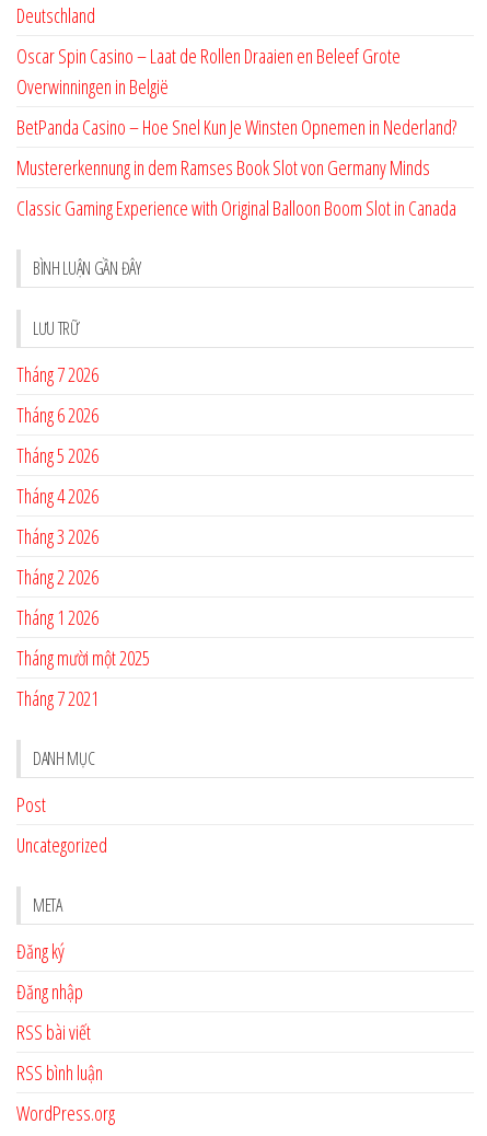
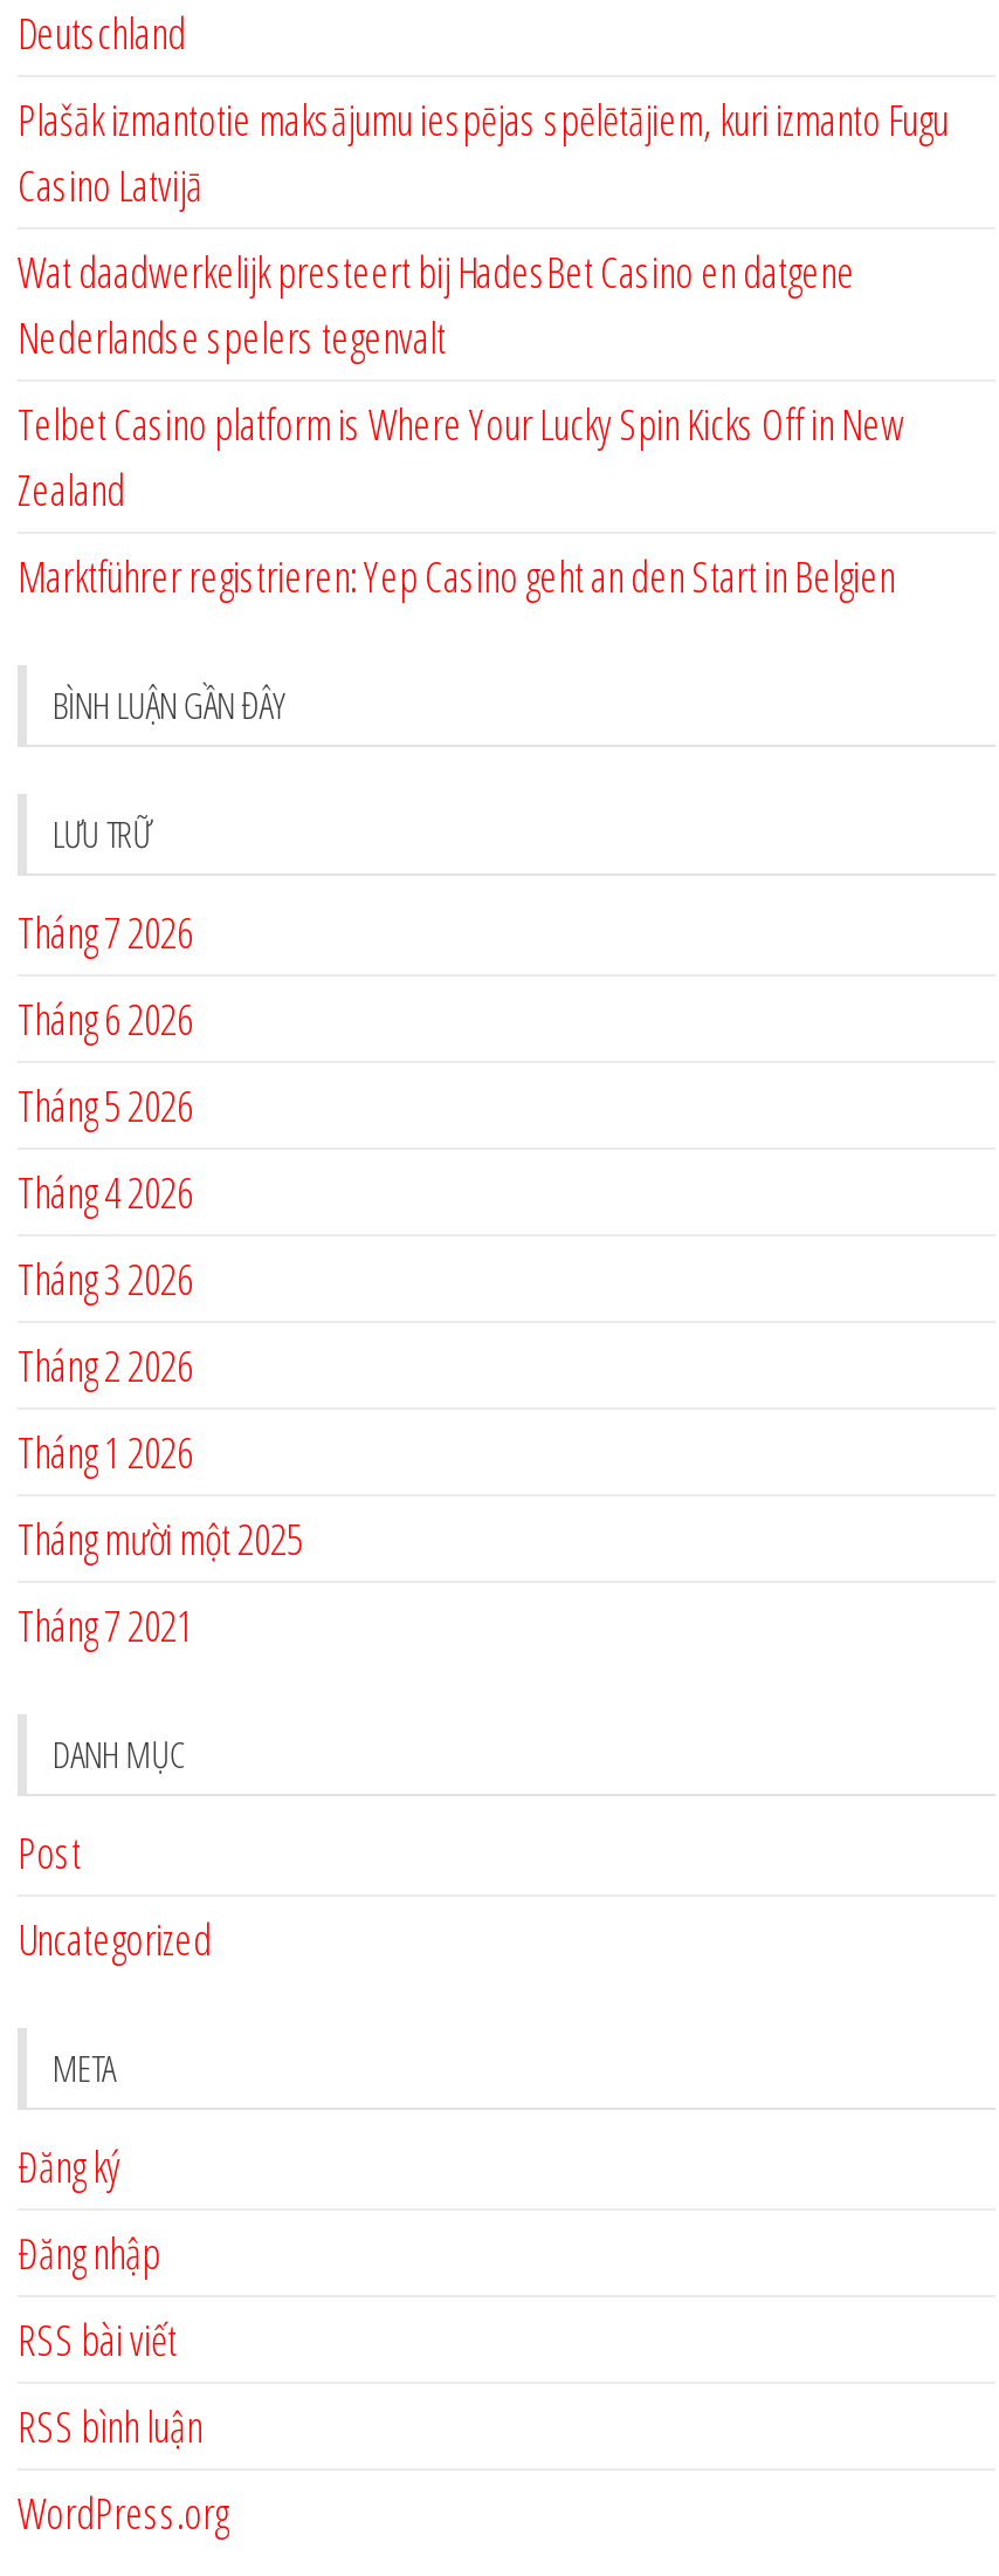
[16,43,401,100] Oscar Spin Casino – Laat de Rollen Draaien en Beleef Grote | Overwinningen in België -> [18,91,949,213] Plašāk izmantotie maksājumu iespējas spēlētājiem, kuri izmanto Fugu | Casino Latvijā
[16,114,456,140] BetPanda Casino – Hoe Snel Kun Je Winsten Opnemen in Nederland? -> [18,244,855,365] Wat daadwerkelijk presteert bij HadesBet Casino en datgene | Nederlandse spelers tegenvalt
[16,154,430,181] Mustererkennung in dem Ramses Book Slot von Germany Minds -> [18,396,904,518] Telbet Casino platform is Where Your Lucky Spin Kicks Off in New | Zealand
[16,195,456,221] Classic Gaming Experience with Original Balloon Boom Slot in Canada -> [18,548,895,604] Marktführer registrieren: Yep Casino geht an den Start in Belgien

